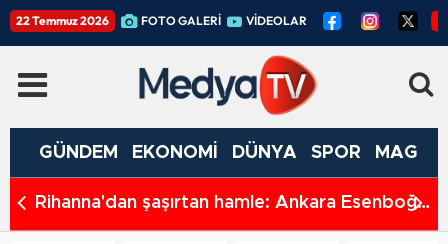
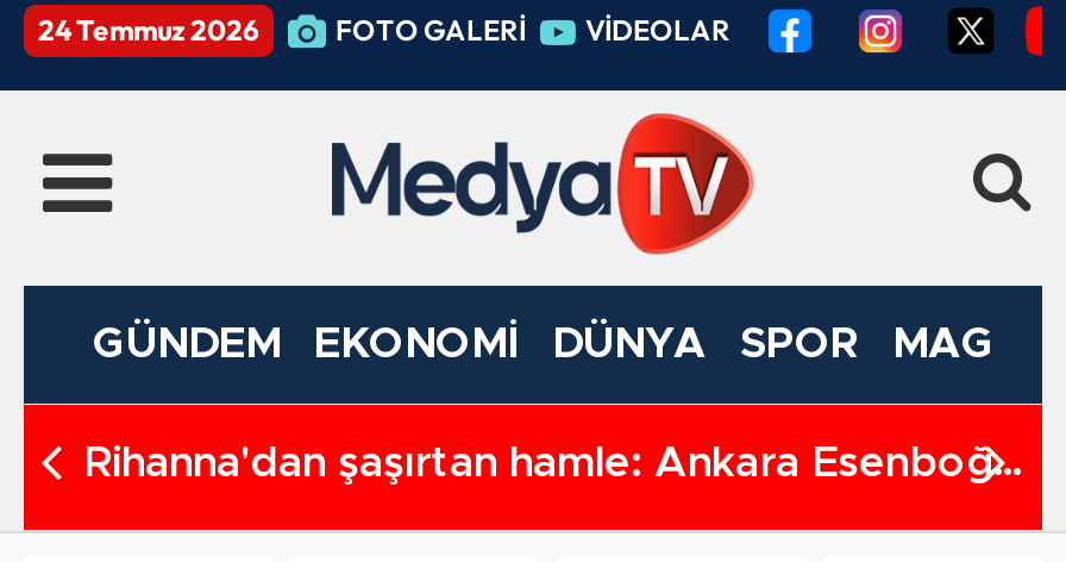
[16,13,109,28] 22 Temmuz 2026 -> [38,12,259,48] 24 Temmuz 2026

